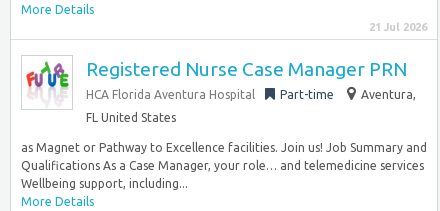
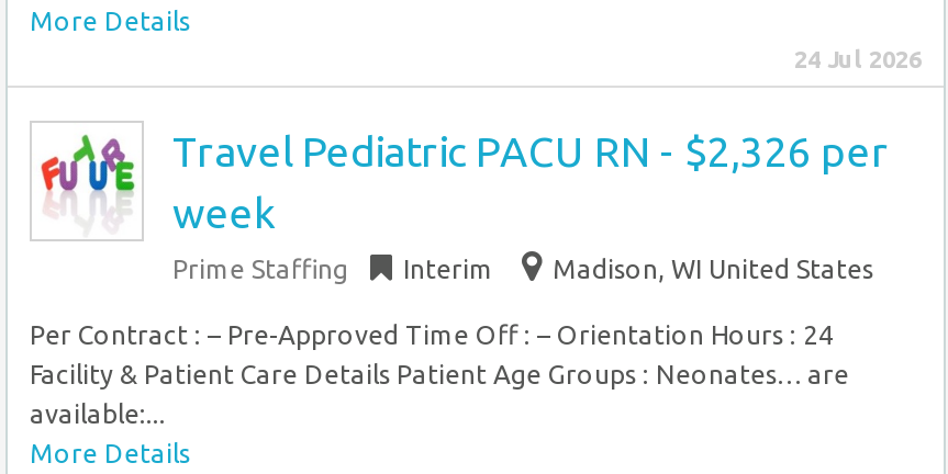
[21,21,427,190] 21 Jul 2026 | Registered Nurse Case Manager PRN | HCA Florida Aventura Hospital | Part-time | Aventura, | FL United States | as Magnet or Pathway to Excellence facilities. Join us! Job Summary and | Qualifications As a Case Manager, your role… and telemedicine services | Wellbeing support, including... -> [30,46,922,428] 24 Jul 2026 | Travel Pediatric PACU RN - $2,326 per | week | Prime Staffing | Interim | Madison, WI United States | Per Contract : – Pre-Approved Time Off : – Orientation Hours : 24 | Facility & Patient Care Details Patient Age Groups : Neonates… are | available:...

